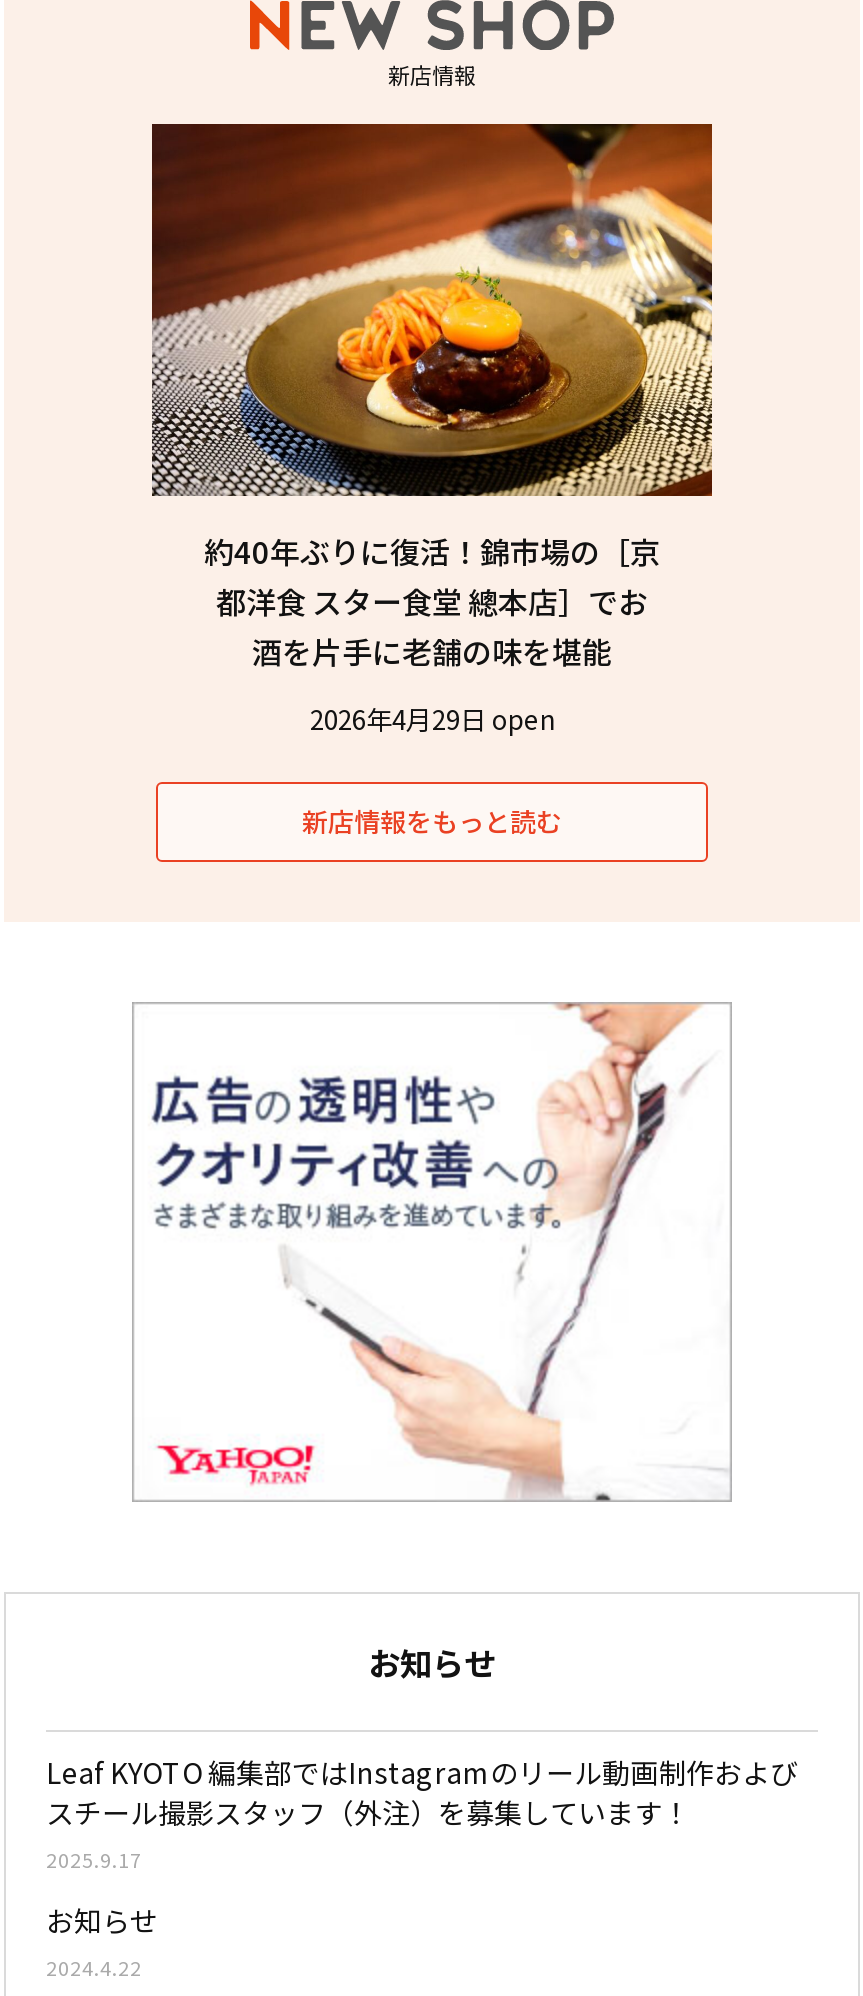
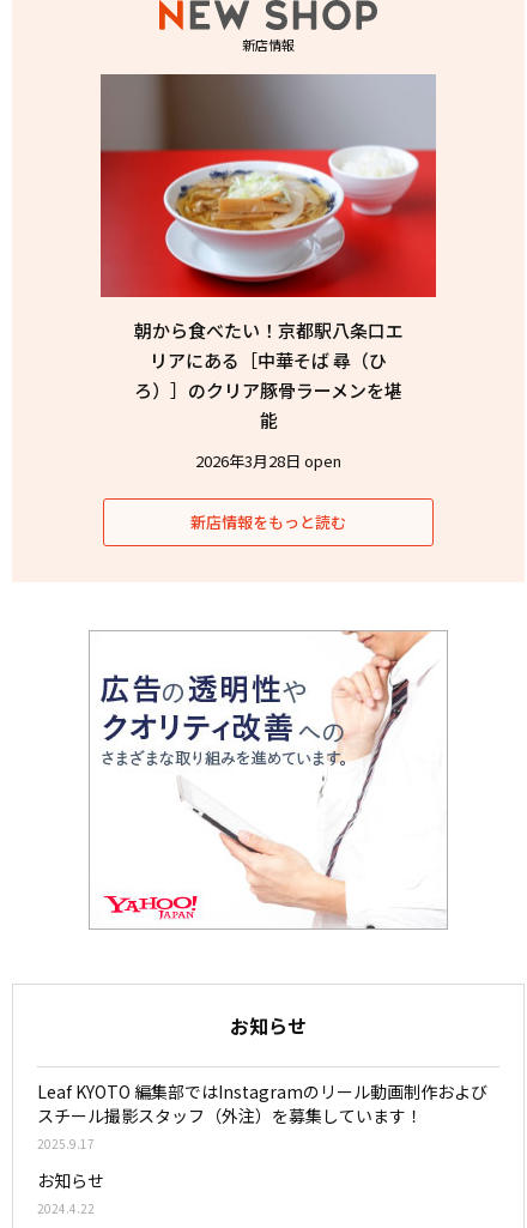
[150,122,714,673] [image] | 約40年ぶりに復活！錦市場の［京 | 都洋食 スター食堂 總本店］でお | 酒を片手に老舗の味を堪能 -> [99,73,437,433] [image] | 朝から食べたい！京都駅八条口エ | リアにある［中華そば 尋（ひ | ろ）］のクリア豚骨ラーメンを堪 | 能
[310,701,554,739] 2026年4月29日 open -> [195,450,341,473] 2026年3月28日 open

